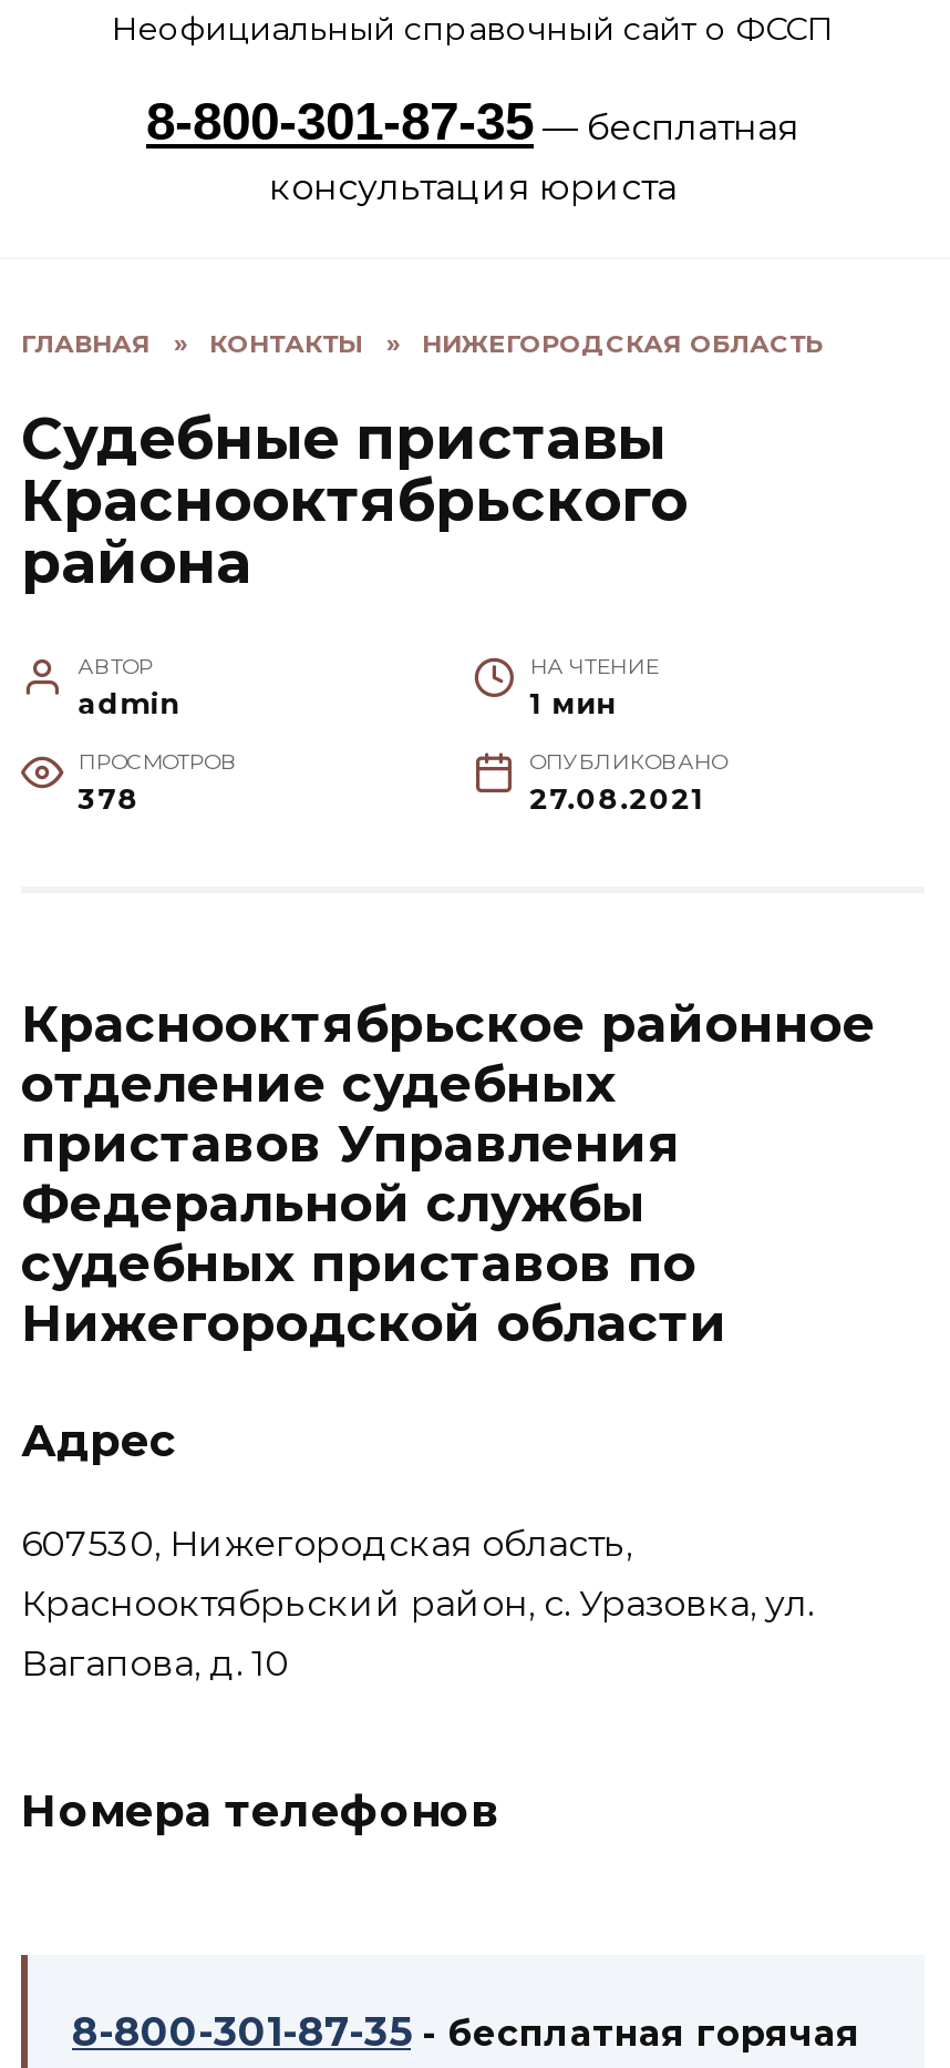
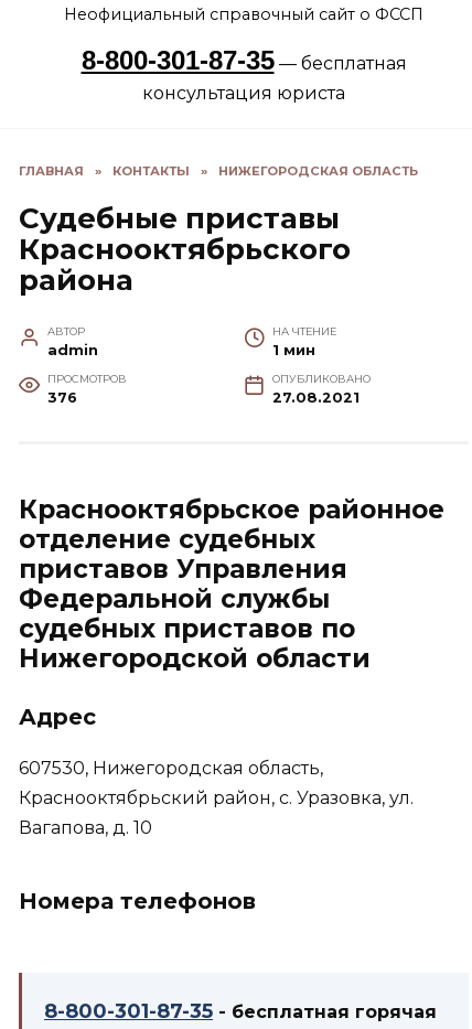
[78,782,140,815] 378 -> [47,389,77,406] 376

